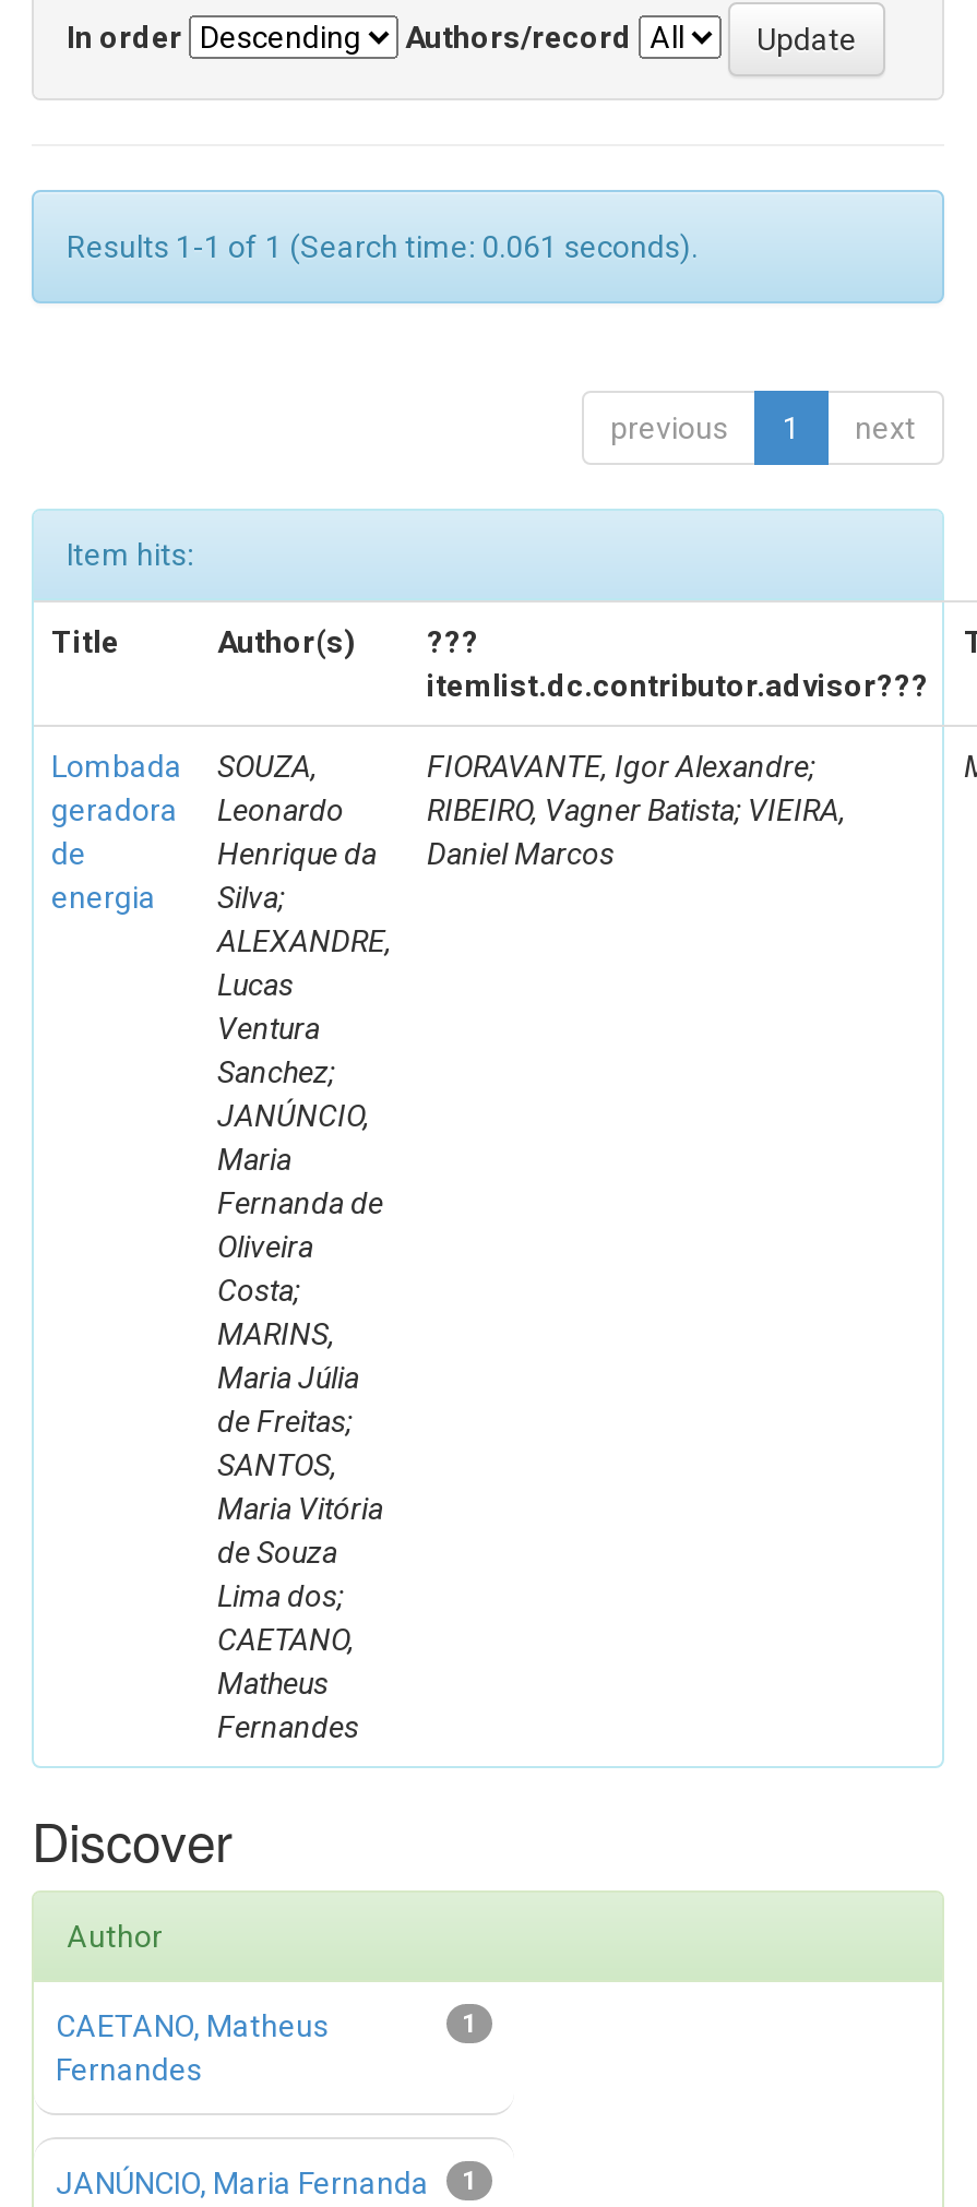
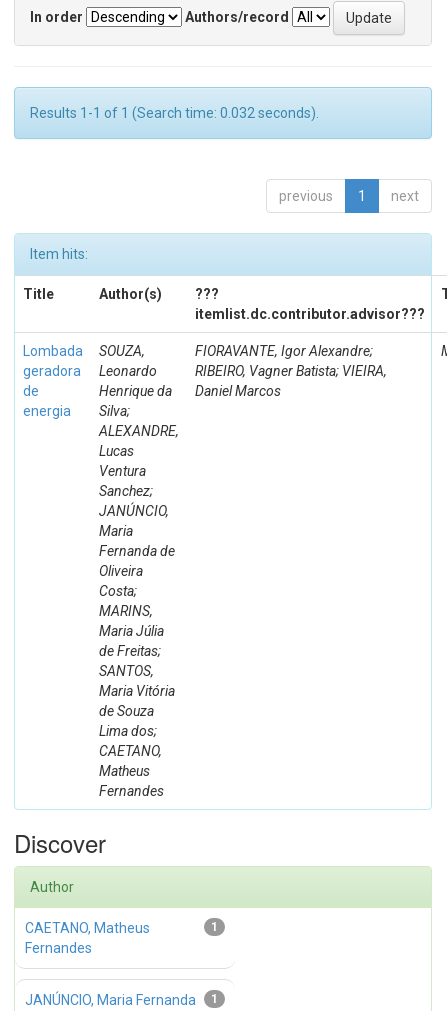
[67,229,698,264] Results 1-1 of 1 (Search time: 0.061 seconds). -> [30,105,319,121] Results 1-1 of 1 (Search time: 0.032 seconds).

